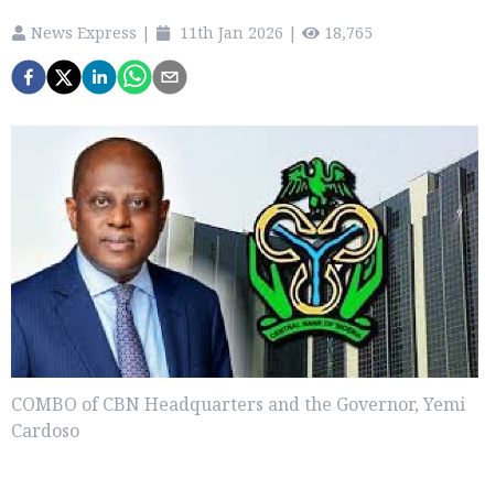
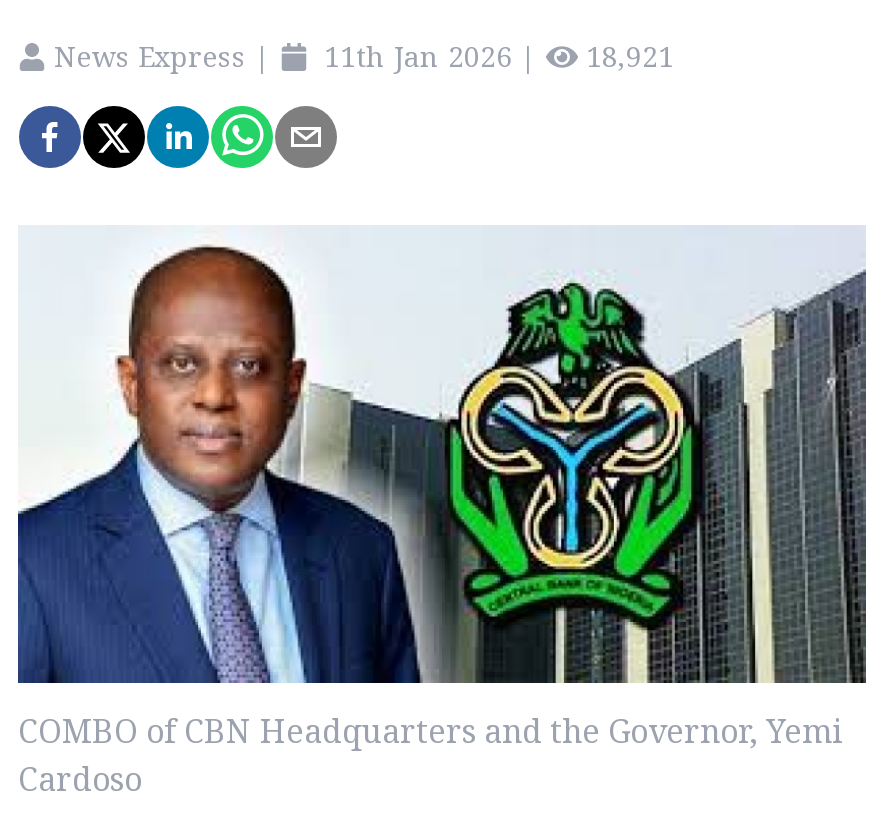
[324,22,373,43] 18,765 -> [586,37,674,75] 18,921

